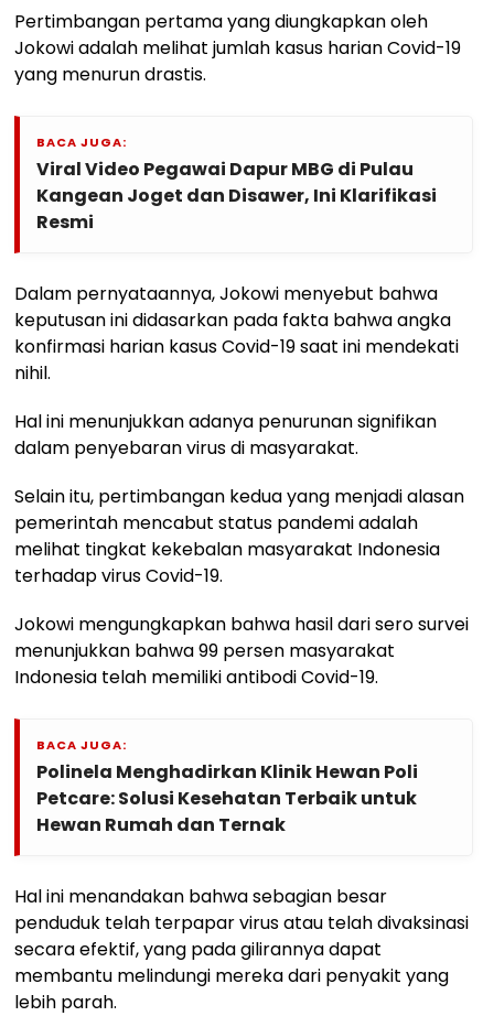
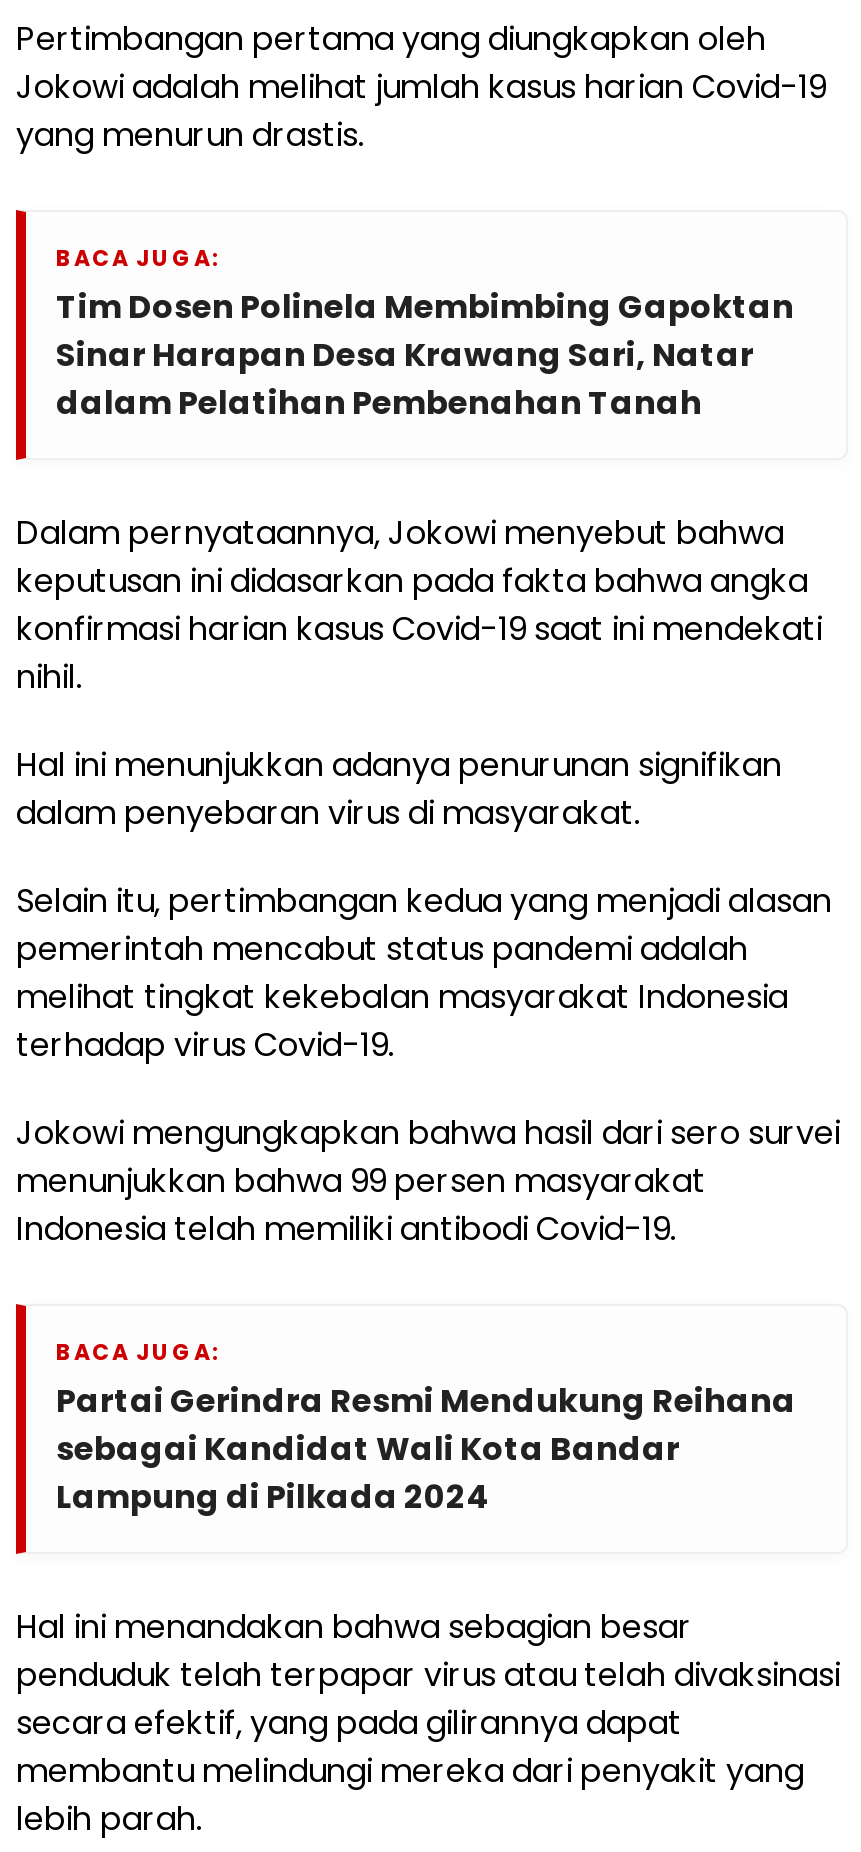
[36,156,437,235] Viral Video Pegawai Dapur MBG di Pulau | Kangean Joget dan Disawer, Ini Klarifikasi | Resmi -> [56,284,794,426] Tim Dosen Polinela Membimbing Gapoktan | Sinar Harapan Desa Krawang Sari, Natar | dalam Pelatihan Pembenahan Tanah
[36,759,418,837] Polinela Menghadirkan Klinik Hewan Poli | Petcare: Solusi Kesehatan Terbaik untuk | Hewan Rumah dan Ternak -> [56,1378,796,1520] Partai Gerindra Resmi Mendukung Reihana | sebagai Kandidat Wali Kota Bandar | Lampung di Pilkada 2024

